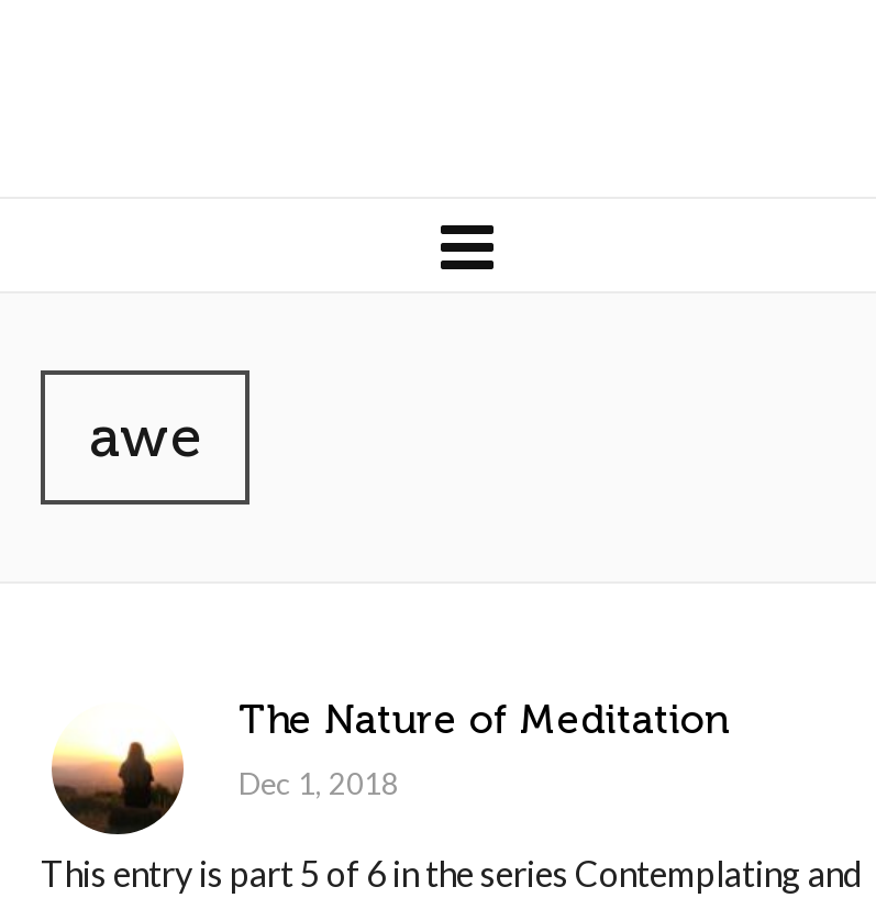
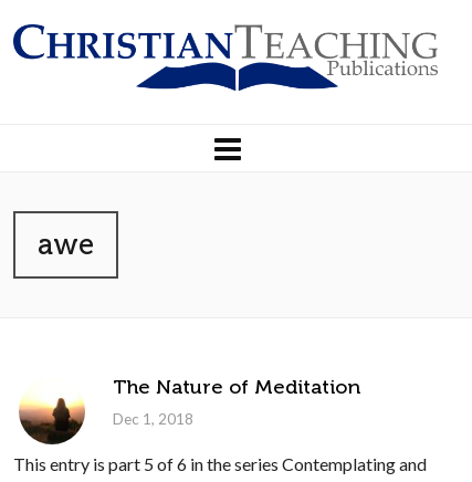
none -> [12,23,439,92] [image]

